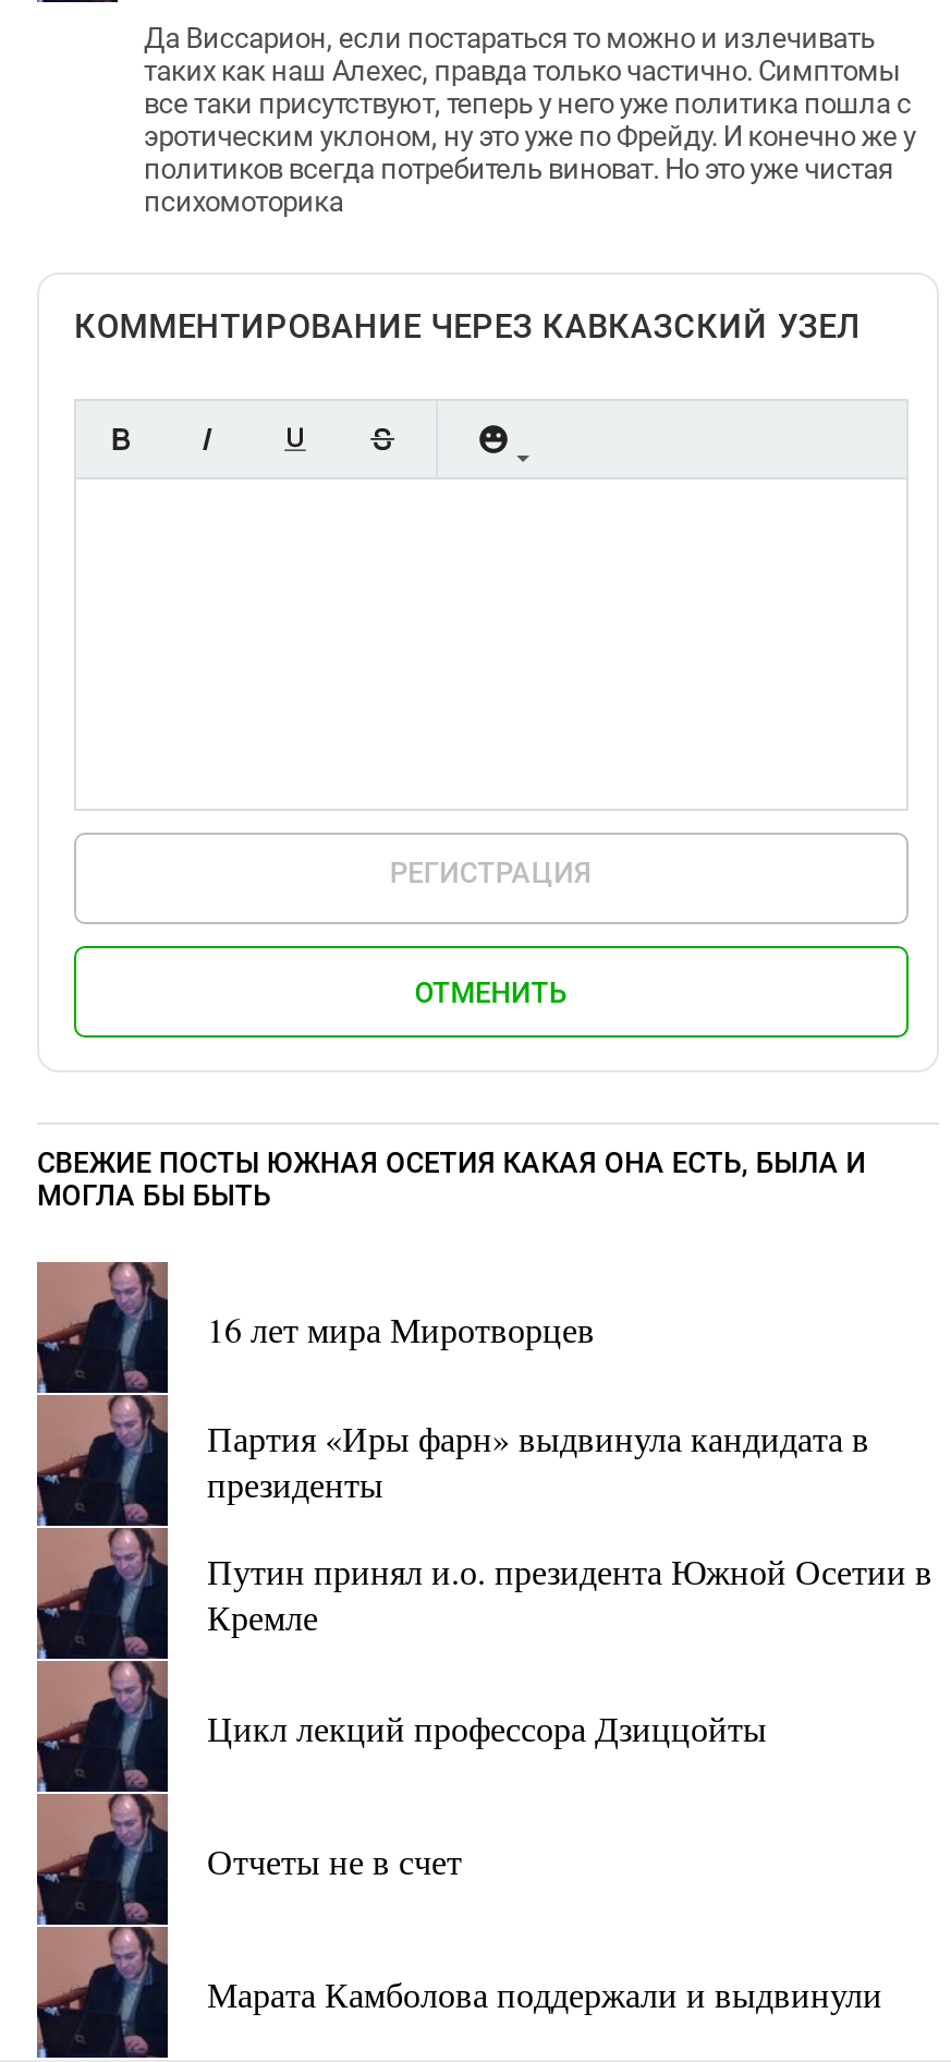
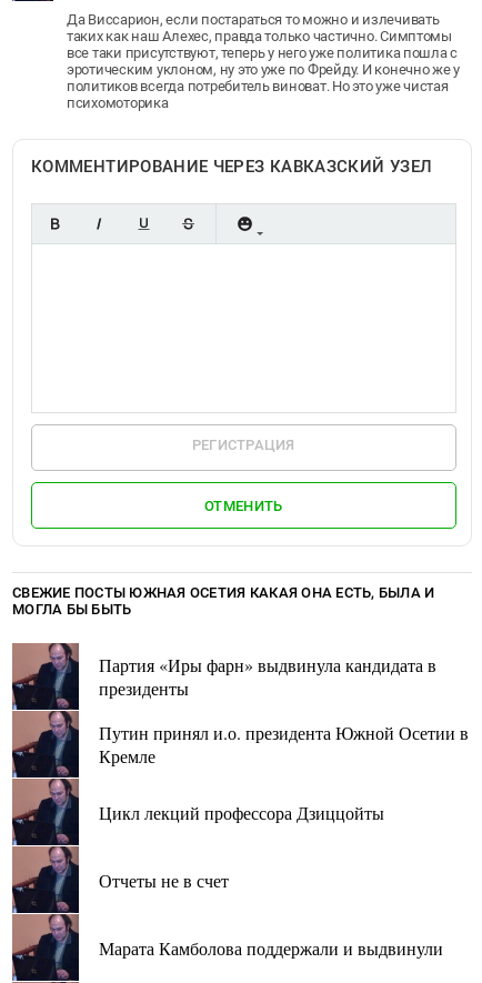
[207,1305,595,1350] 16 лет мира Миротворцев -> none

